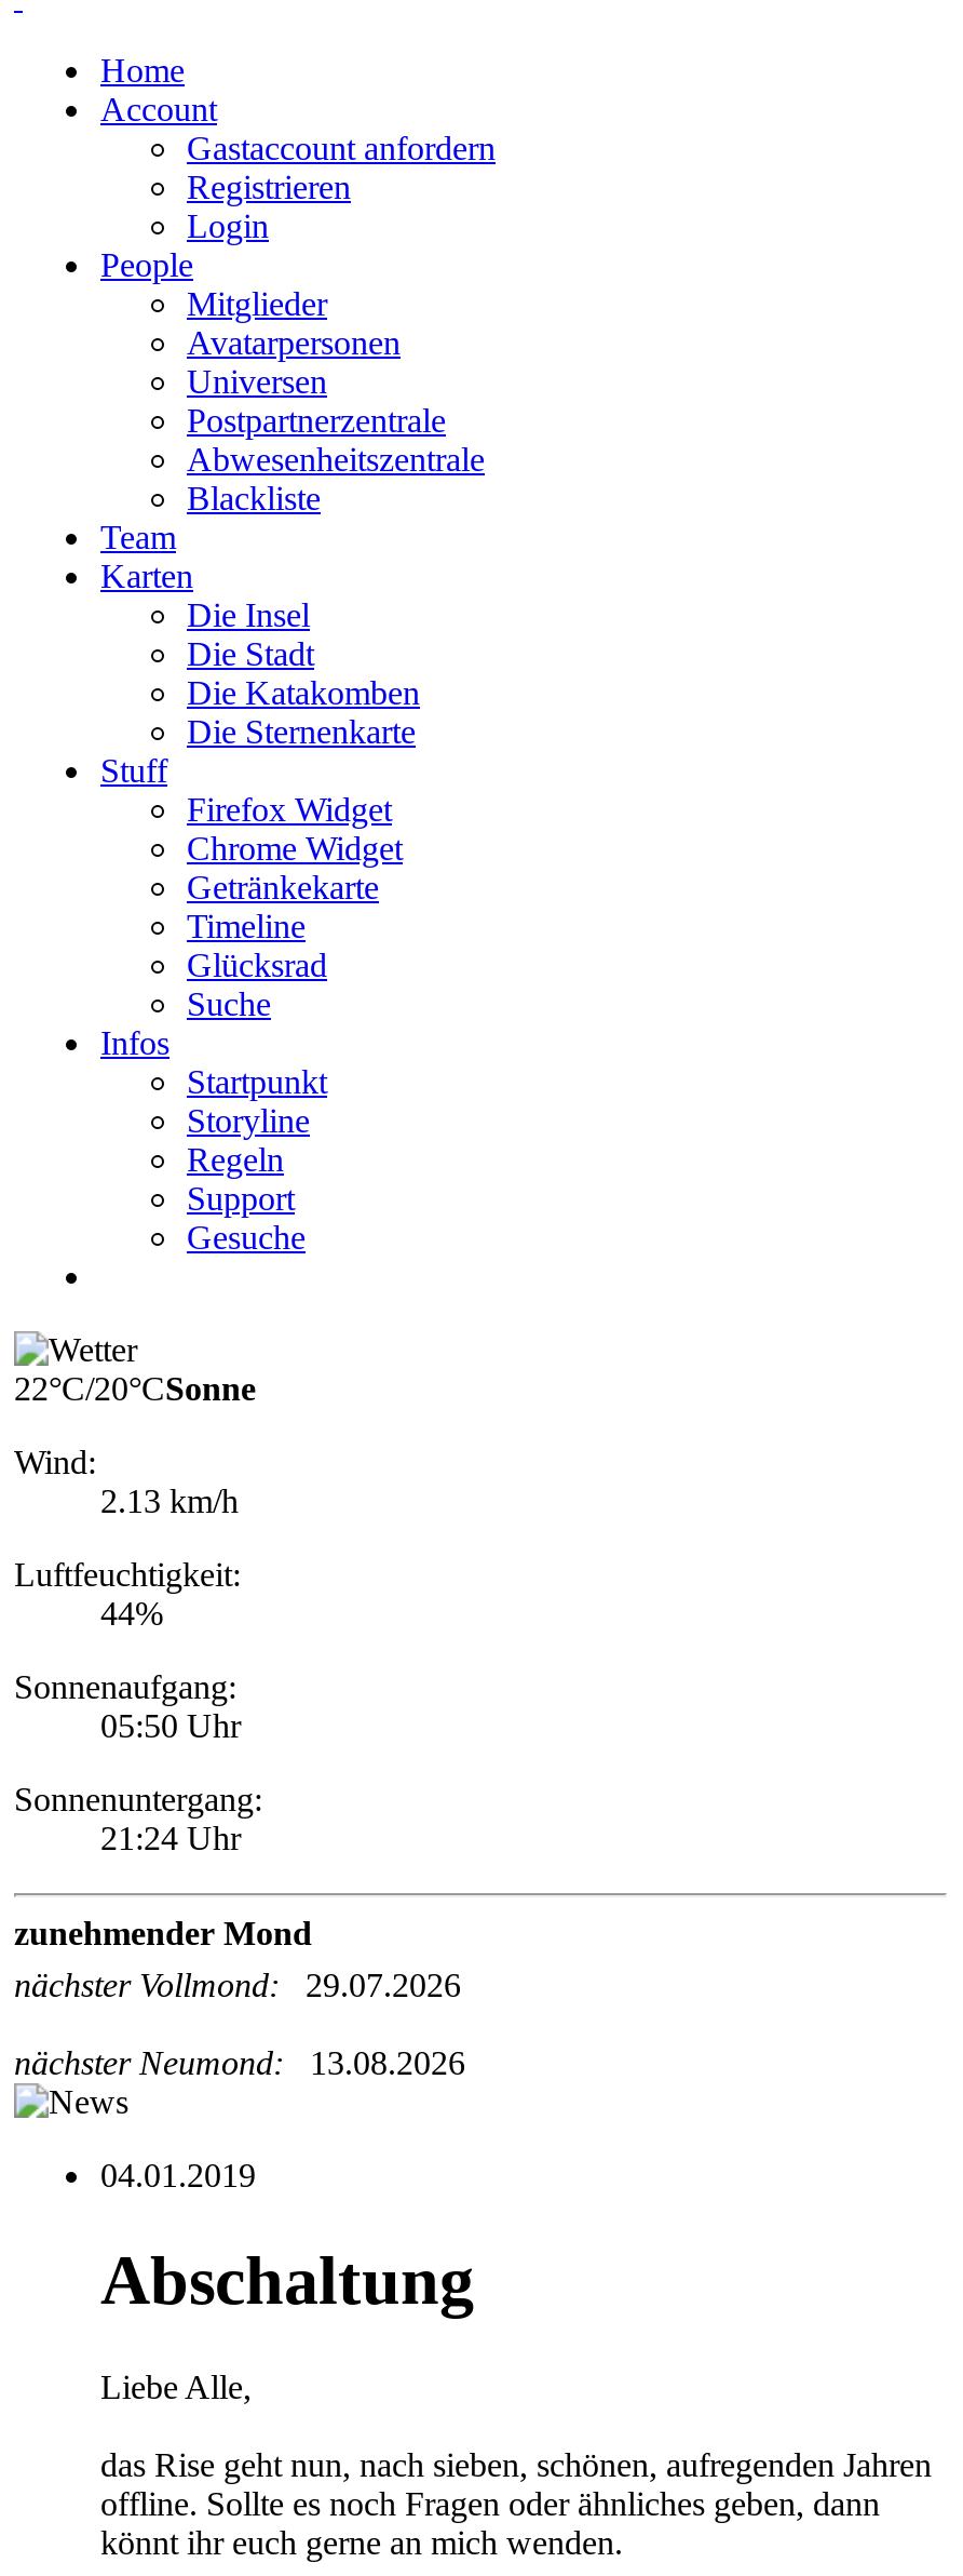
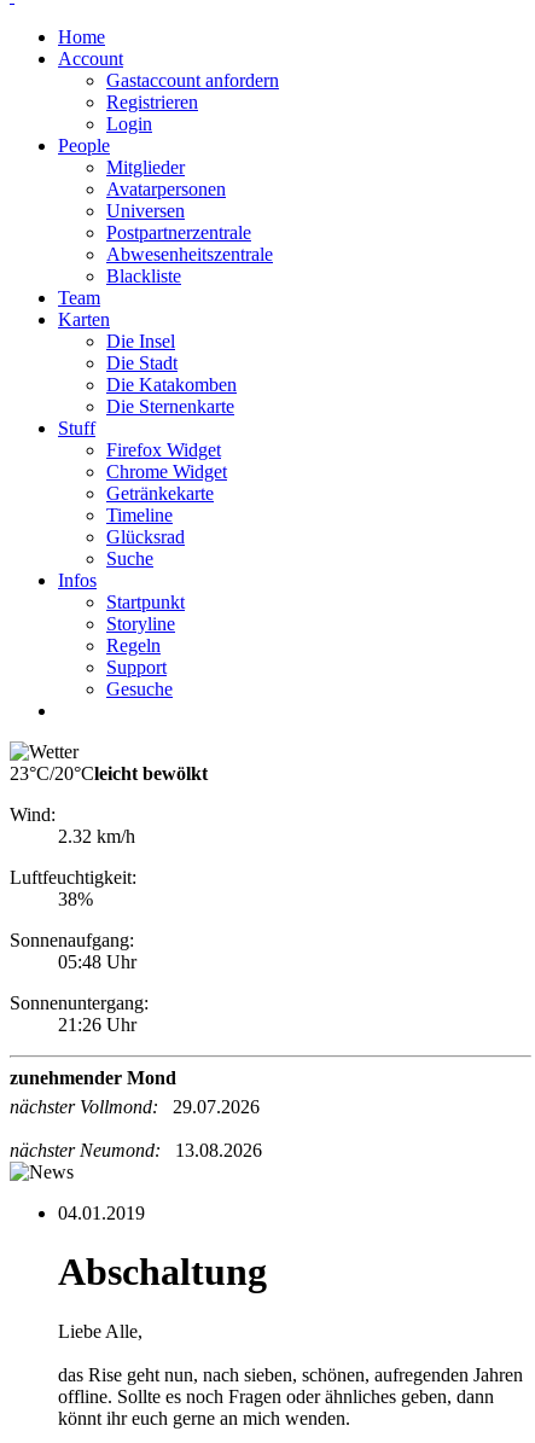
[14,1370,256,1407] 22°C/20°CSonne -> [10,763,208,784] 23°C/20°Cleicht bewölkt
[100,1482,239,1519] 2.13 km/h -> [58,826,135,846] 2.32 km/h
[100,1595,163,1632] 44% -> [58,889,93,909] 38%
[100,1707,241,1744] 05:50 Uhr -> [58,952,136,972] 05:48 Uhr
[100,1820,241,1856] 21:24 Uhr -> [58,1014,136,1035] 21:26 Uhr

